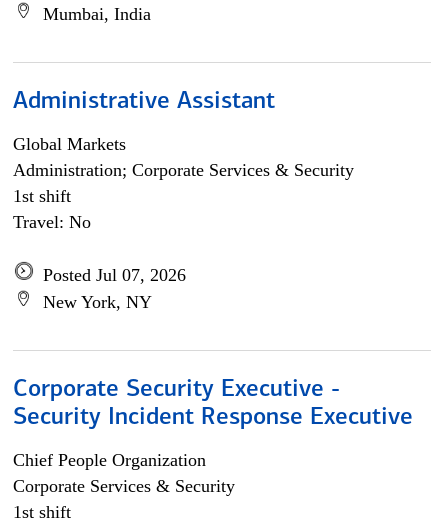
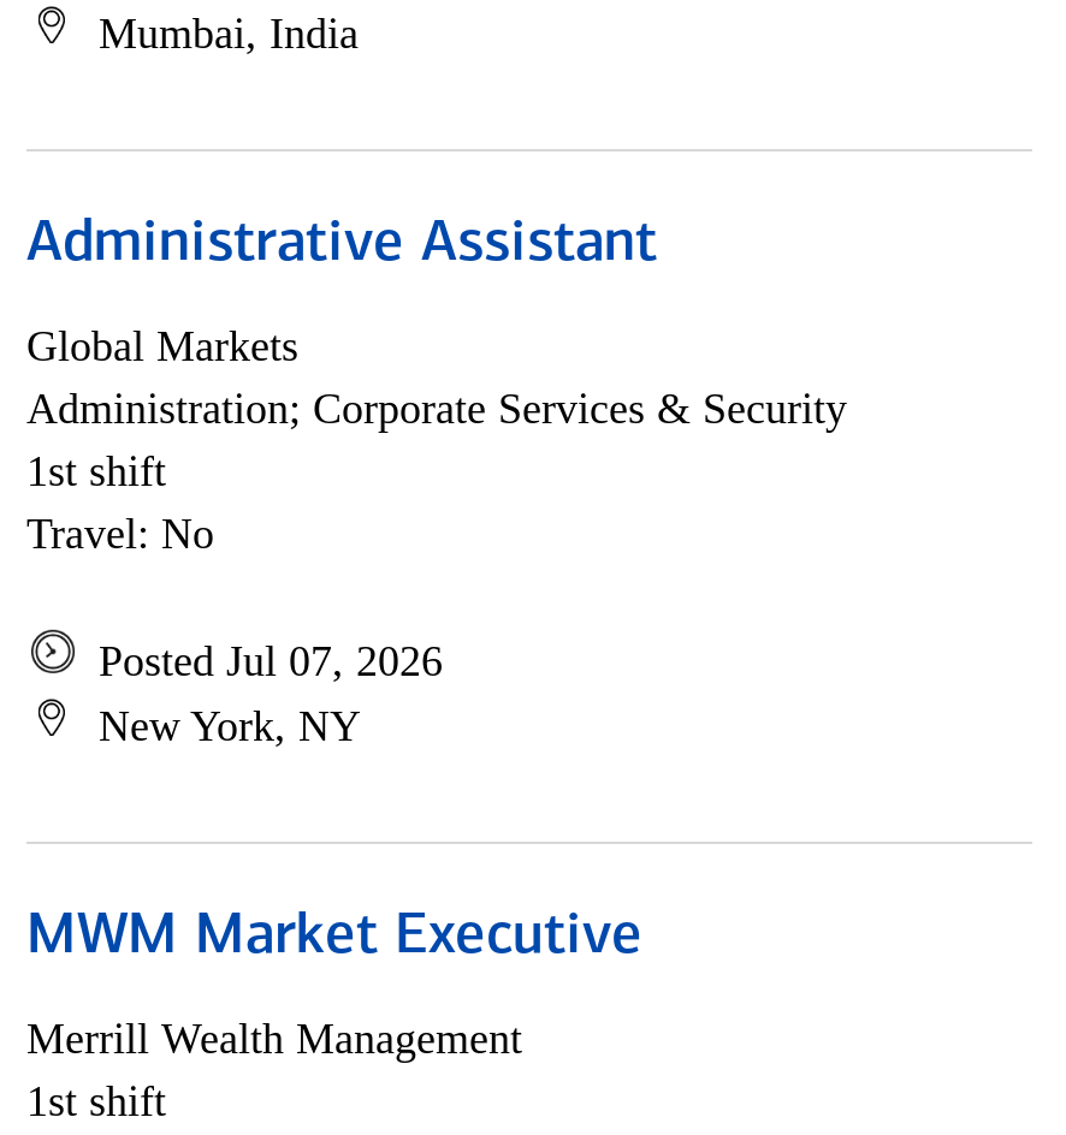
[13,378,413,430] Corporate Security Executive - | Security Incident Response Executive -> [26,909,642,967] MWM Market Executive
[13,450,235,496] Chief People Organization | Corporate Services & Security -> [26,1015,522,1063] Merrill Wealth Management

